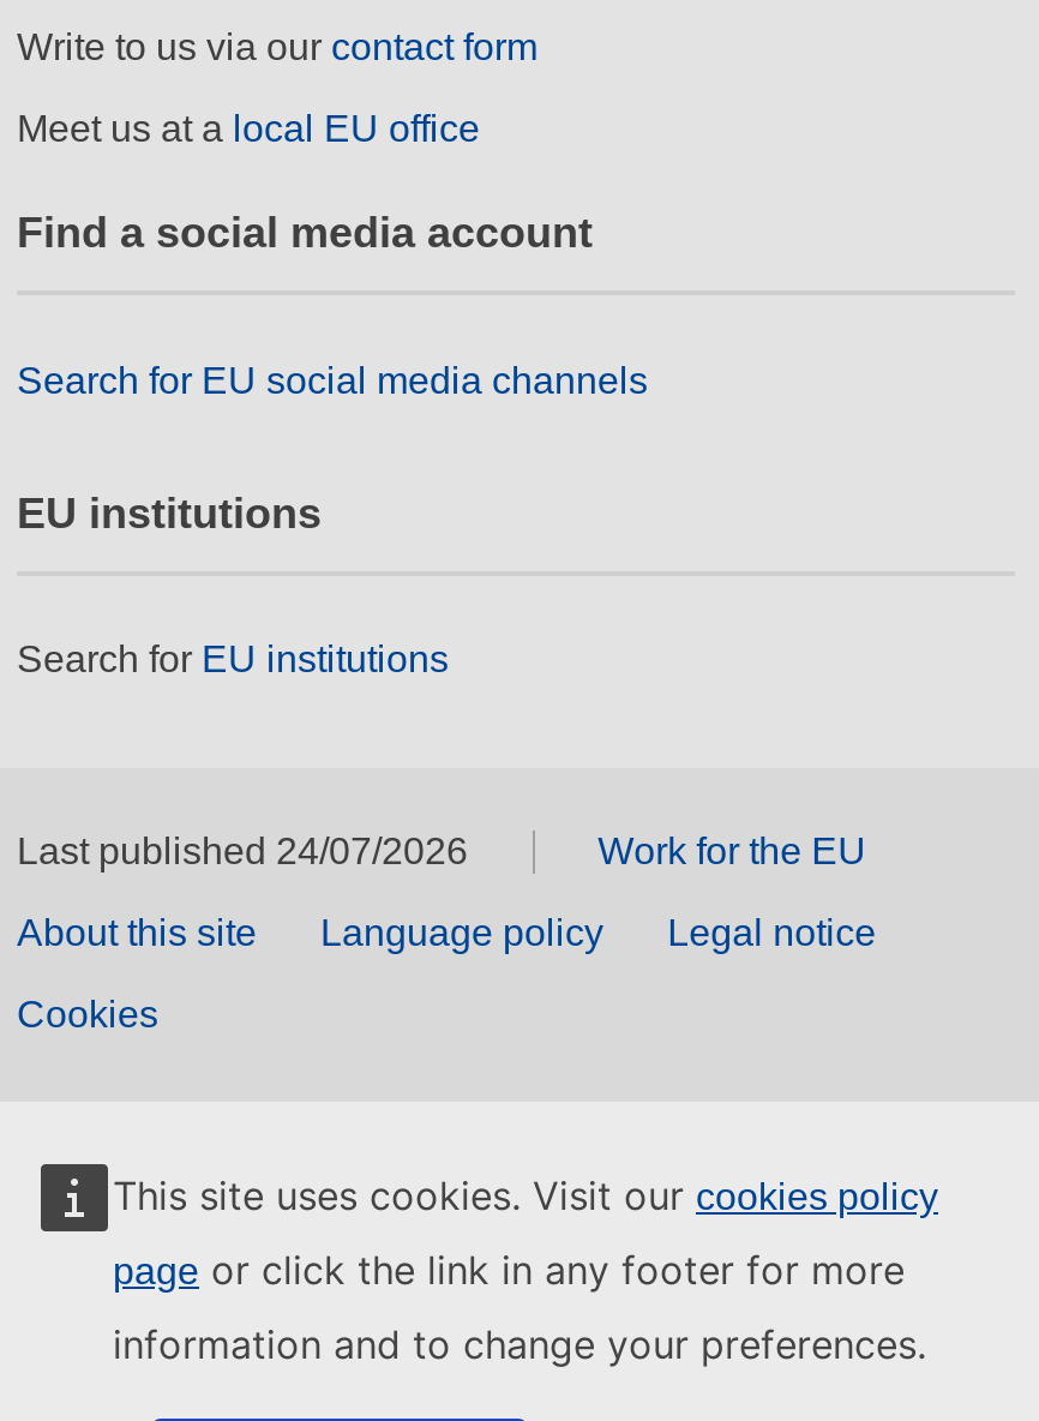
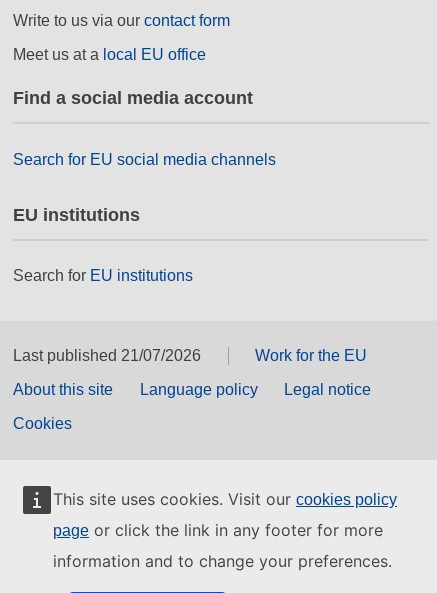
[17,832,468,873] Last published 24/07/2026 -> [13,347,201,364] Last published 21/07/2026

